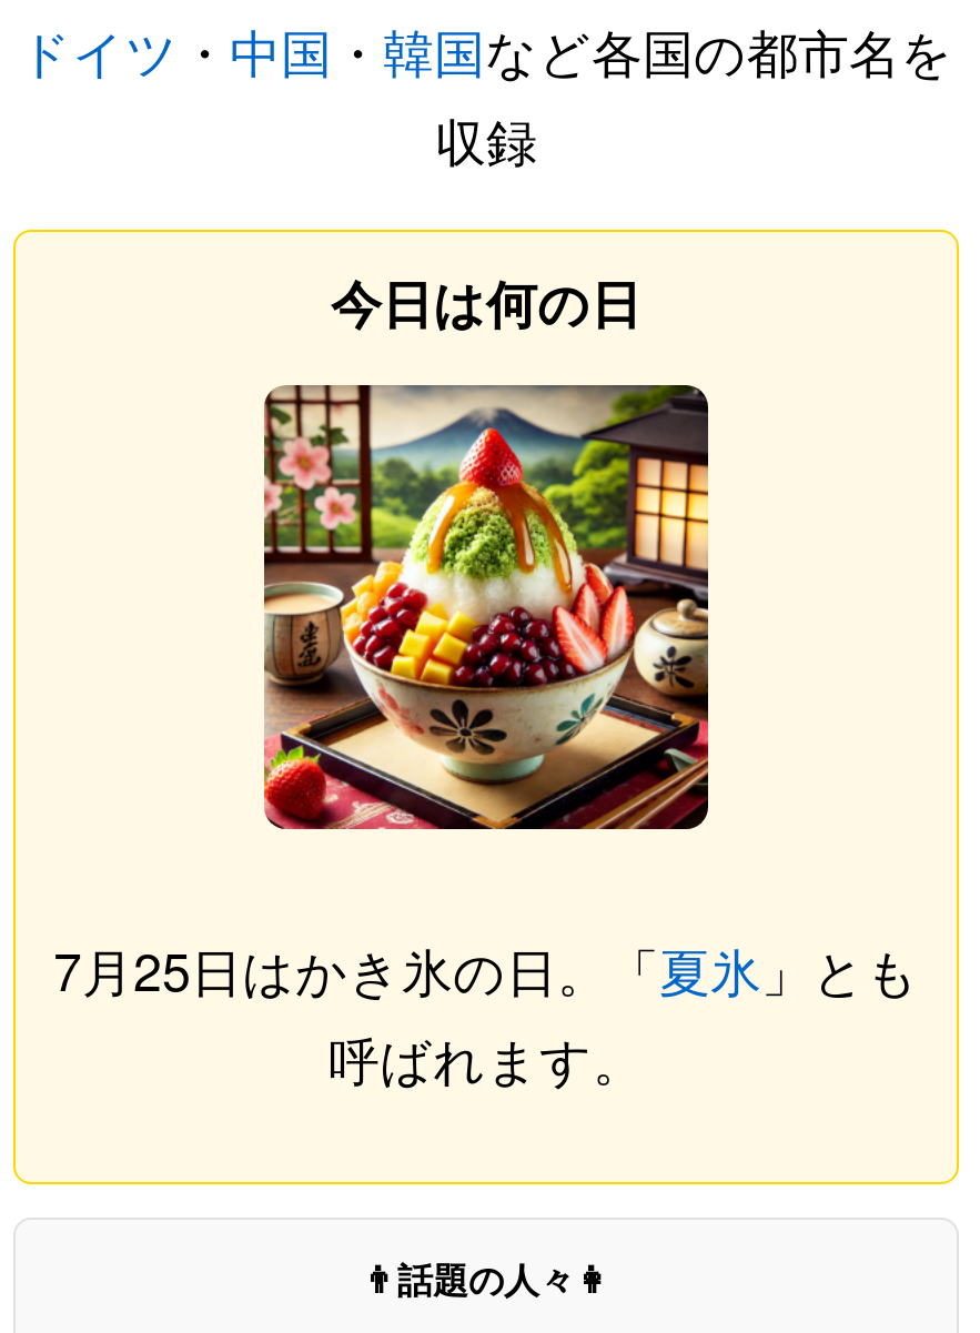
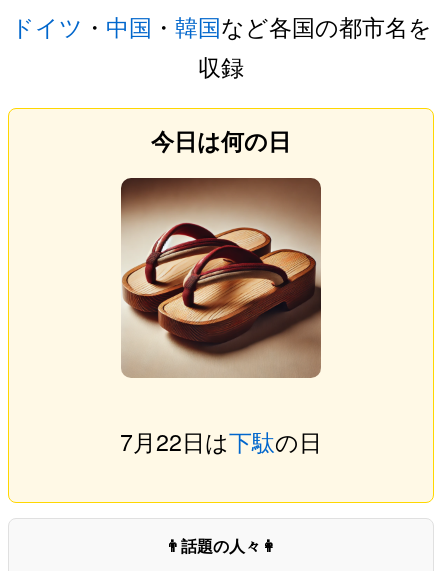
[262,384,710,830] [image] -> [120,177,322,378] [image]
[53,932,919,1096] 7月25日はかき氷の日。「夏氷」とも | 呼ばれます。 -> [120,424,322,458] 7月22日は下駄の日

